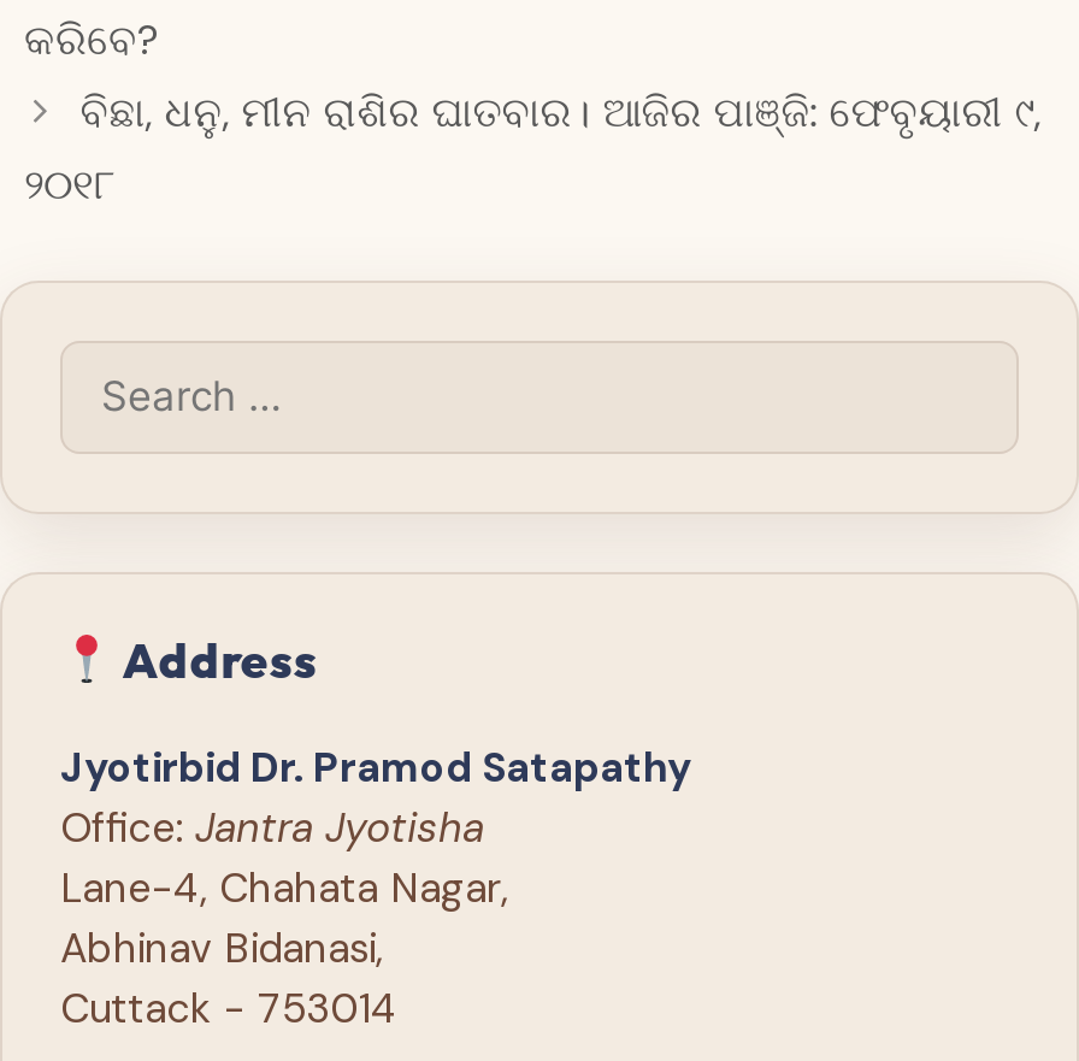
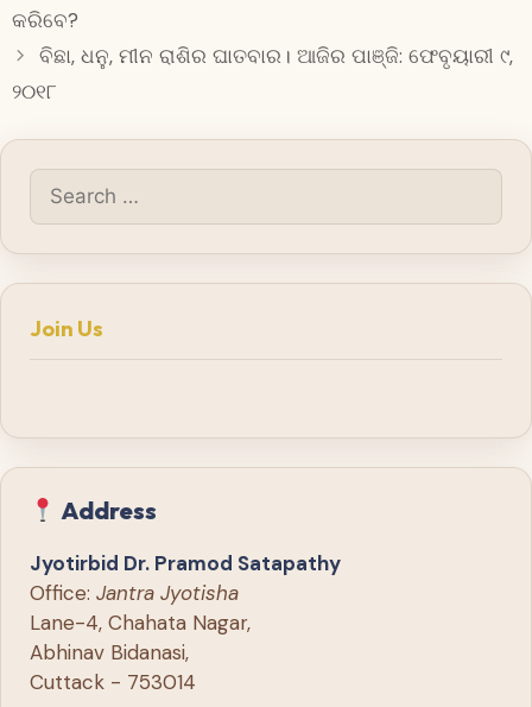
none -> [30,315,103,342] Join Us

